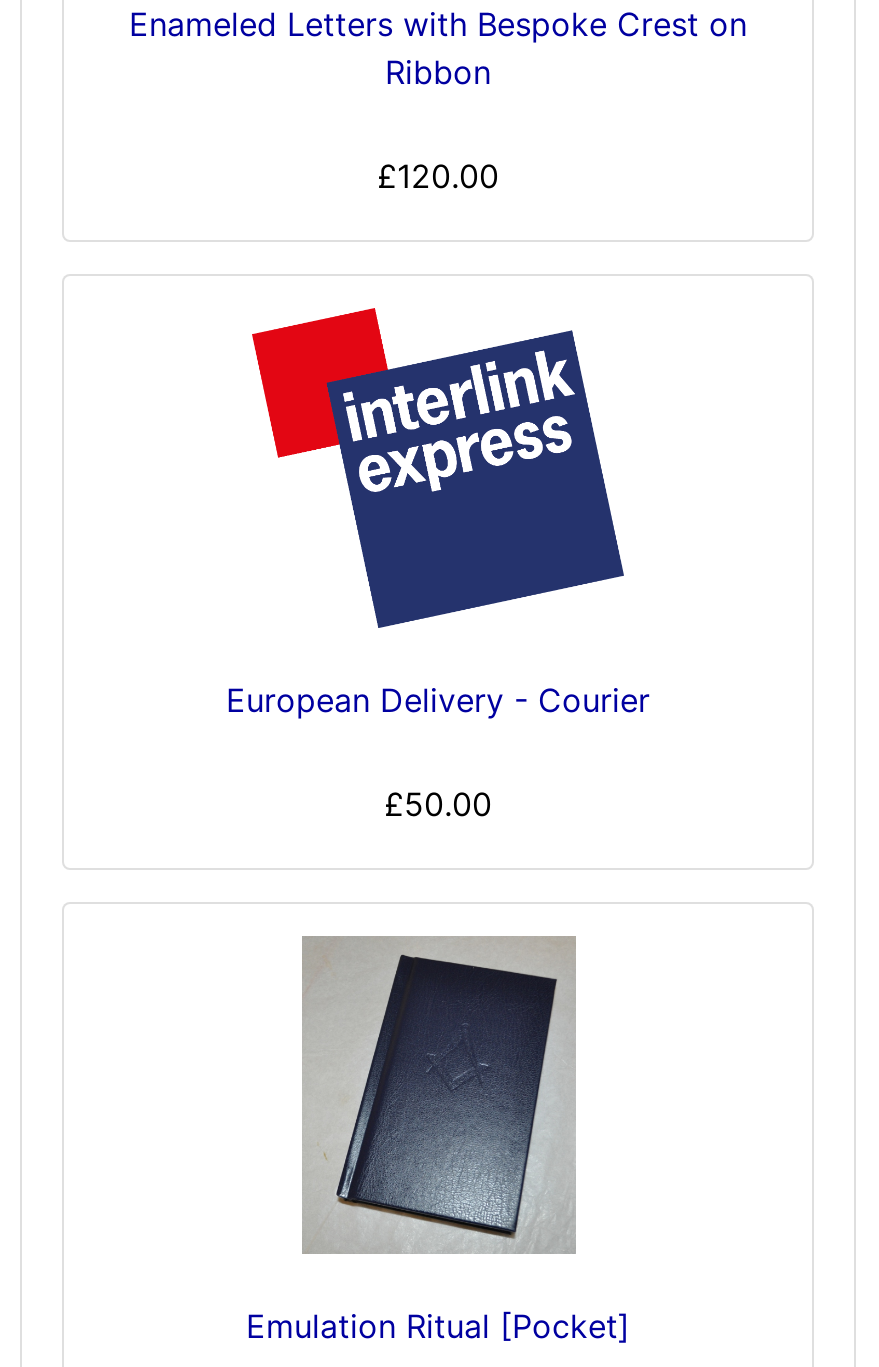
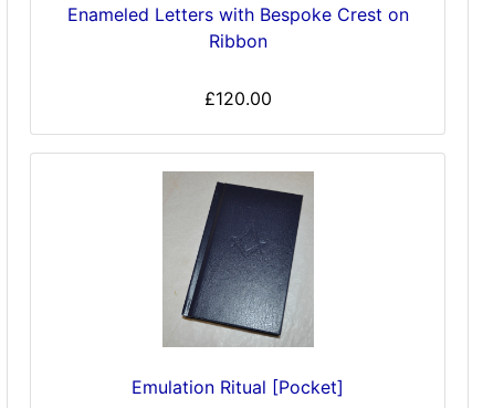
[226,308,650,824] [image] | European Delivery - Courier | £50.00 -> none

